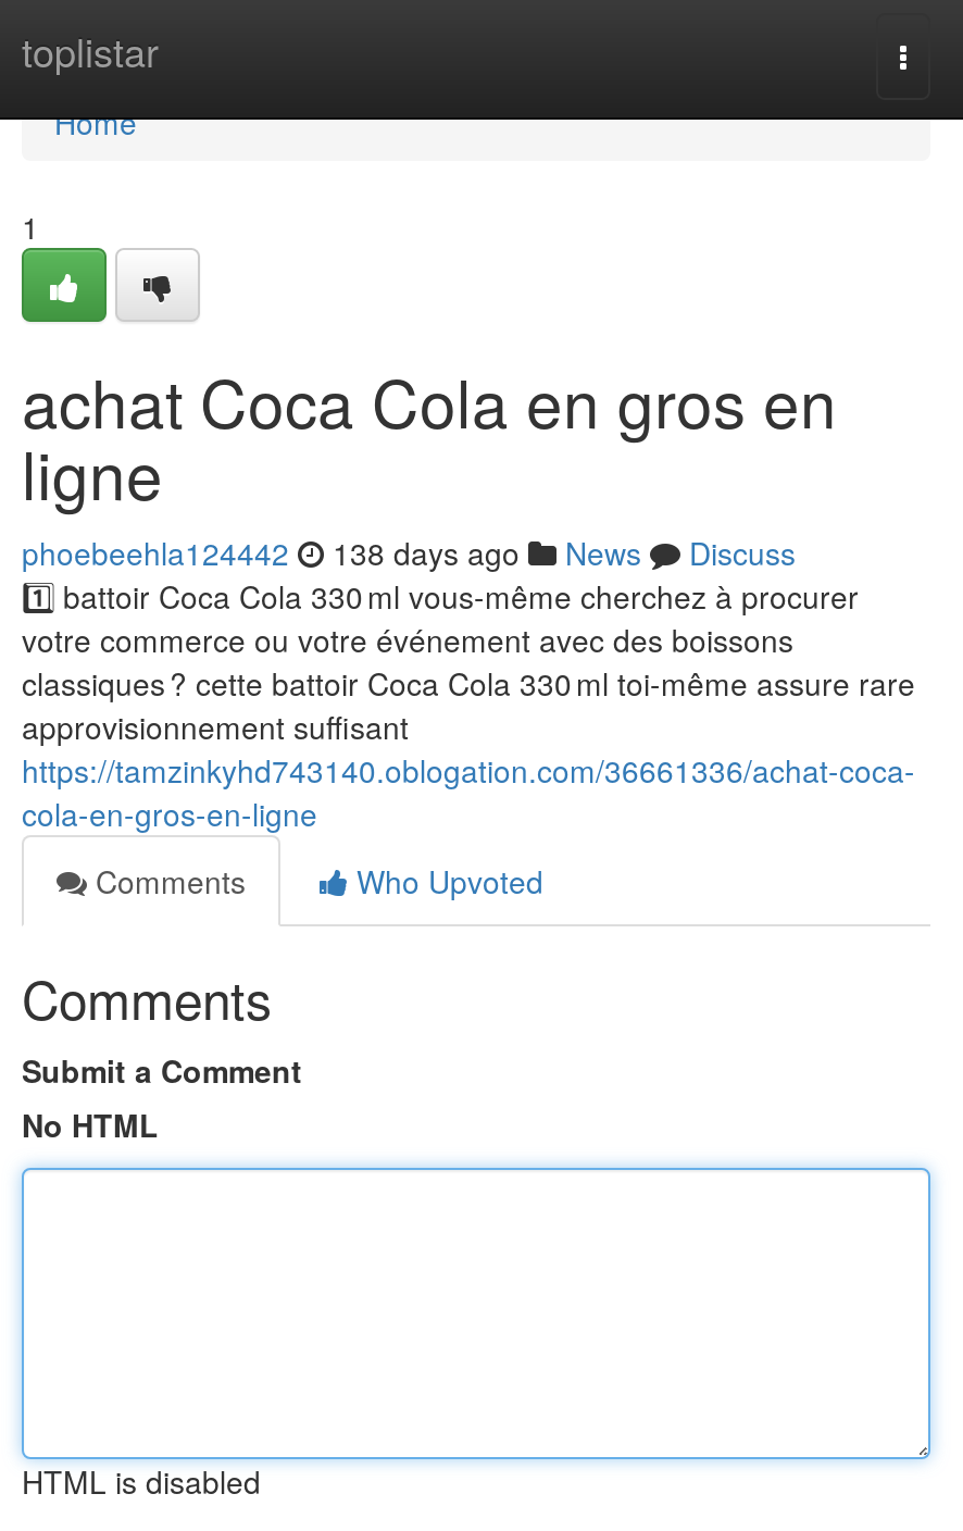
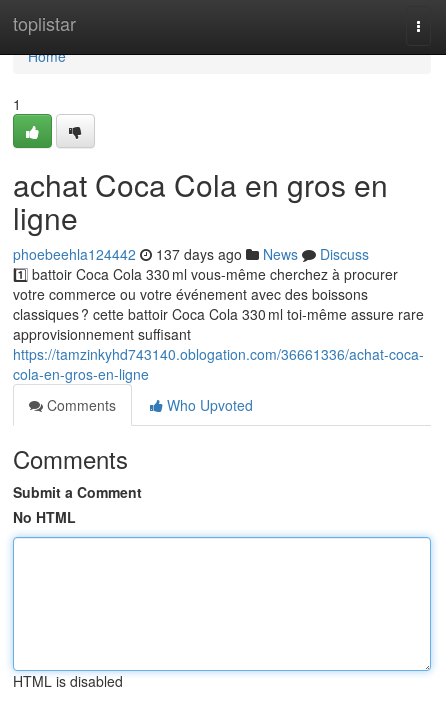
[22,531,796,574] phoebeehla124442 138 days ago News Discuss -> [13,244,369,264] phoebeehla124442 137 days ago News Discuss

